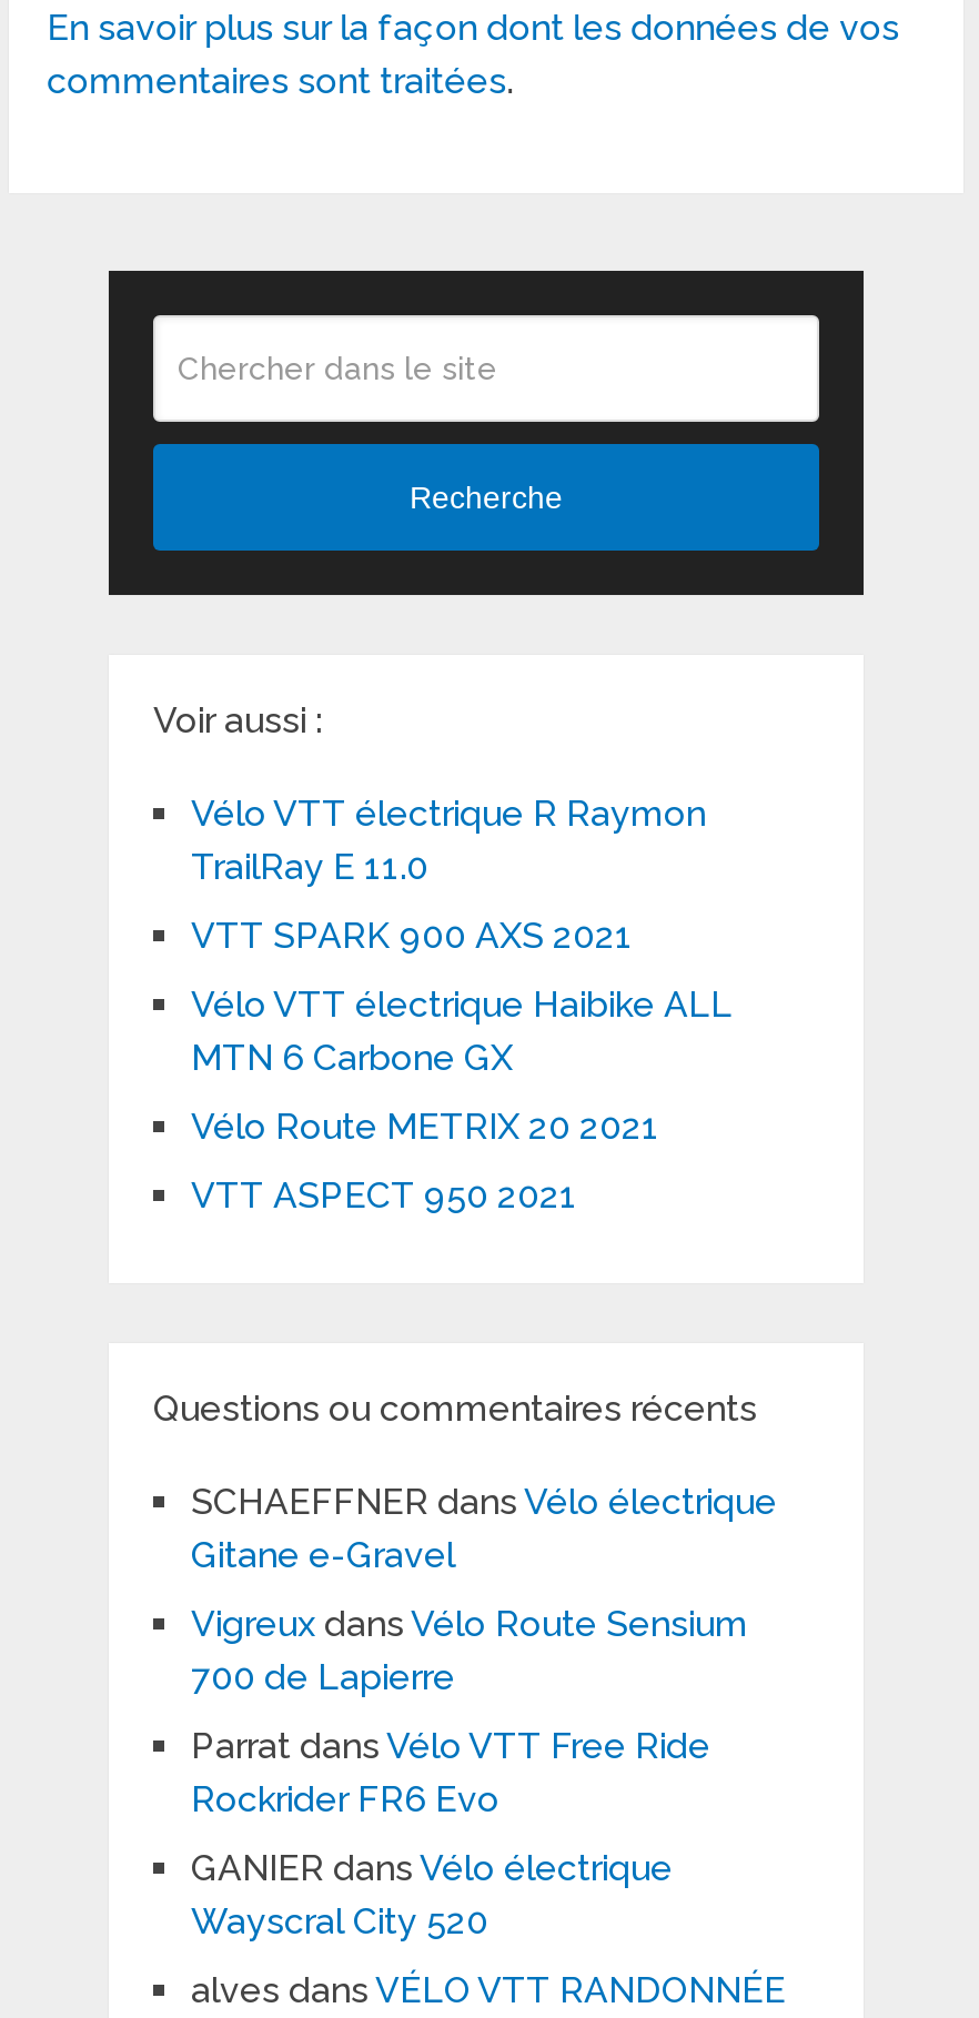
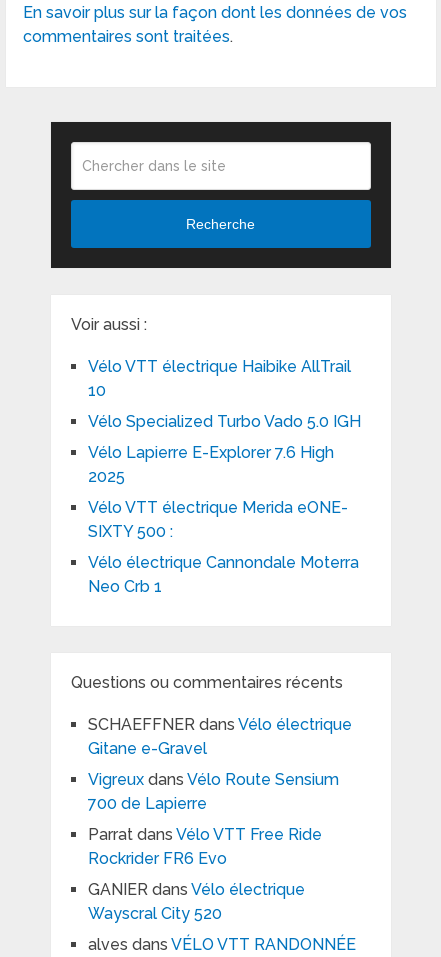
[191,791,706,887] Vélo VTT électrique R Raymon | TrailRay E 11.0 -> [88,356,351,399] Vélo VTT électrique Haibike AllTrail | 10
[191,914,633,956] VTT SPARK 900 AXS 2021 -> [88,411,361,430] Vélo Specialized Turbo Vado 5.0 IGH
[191,982,733,1078] Vélo VTT électrique Haibike ALL | MTN 6 Carbone GX -> [88,442,334,485] Vélo Lapierre E-Explorer 7.6 High | 2025
[191,1104,659,1147] Vélo Route METRIX 20 2021 -> [88,497,348,540] Vélo VTT électrique Merida eONE- | SIXTY 500 :
[191,1173,577,1215] VTT ASPECT 950 2021 -> [88,552,359,595] Vélo électrique Cannondale Moterra | Neo Crb 1

